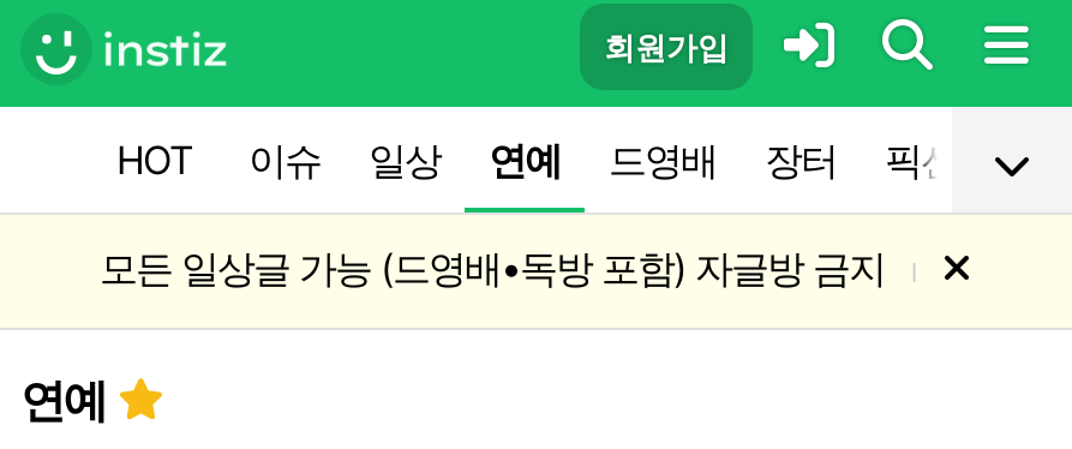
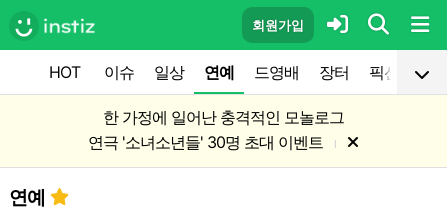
[100,244,885,292] 모든 일상글 가능 (드영배•독방 포함) 자글방 금지 -> [88,107,343,152] 한 가정에 일어난 충격적인 모놀로그 | 연극 '소녀소년들' 30명 초대 이벤트

